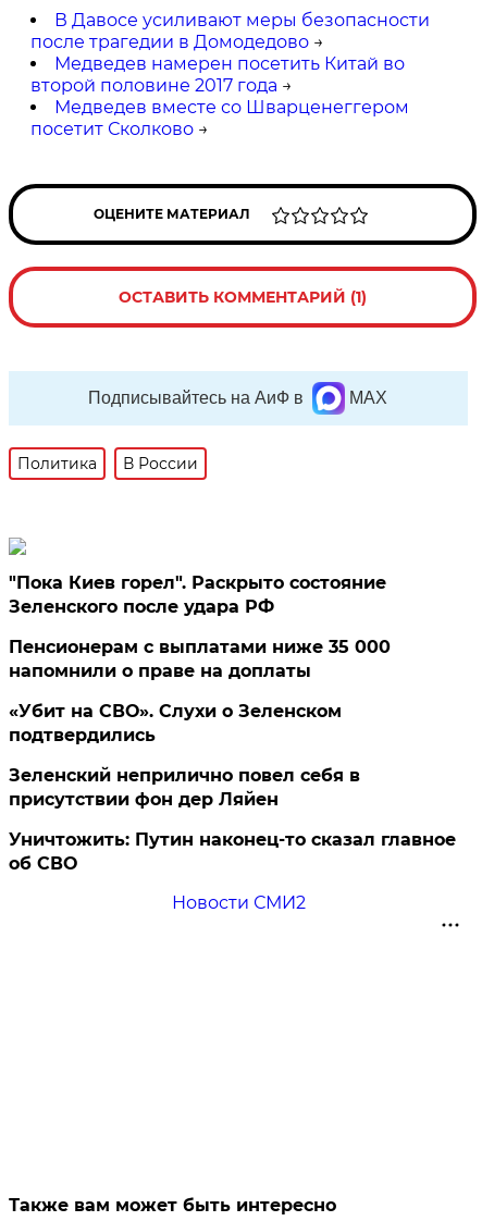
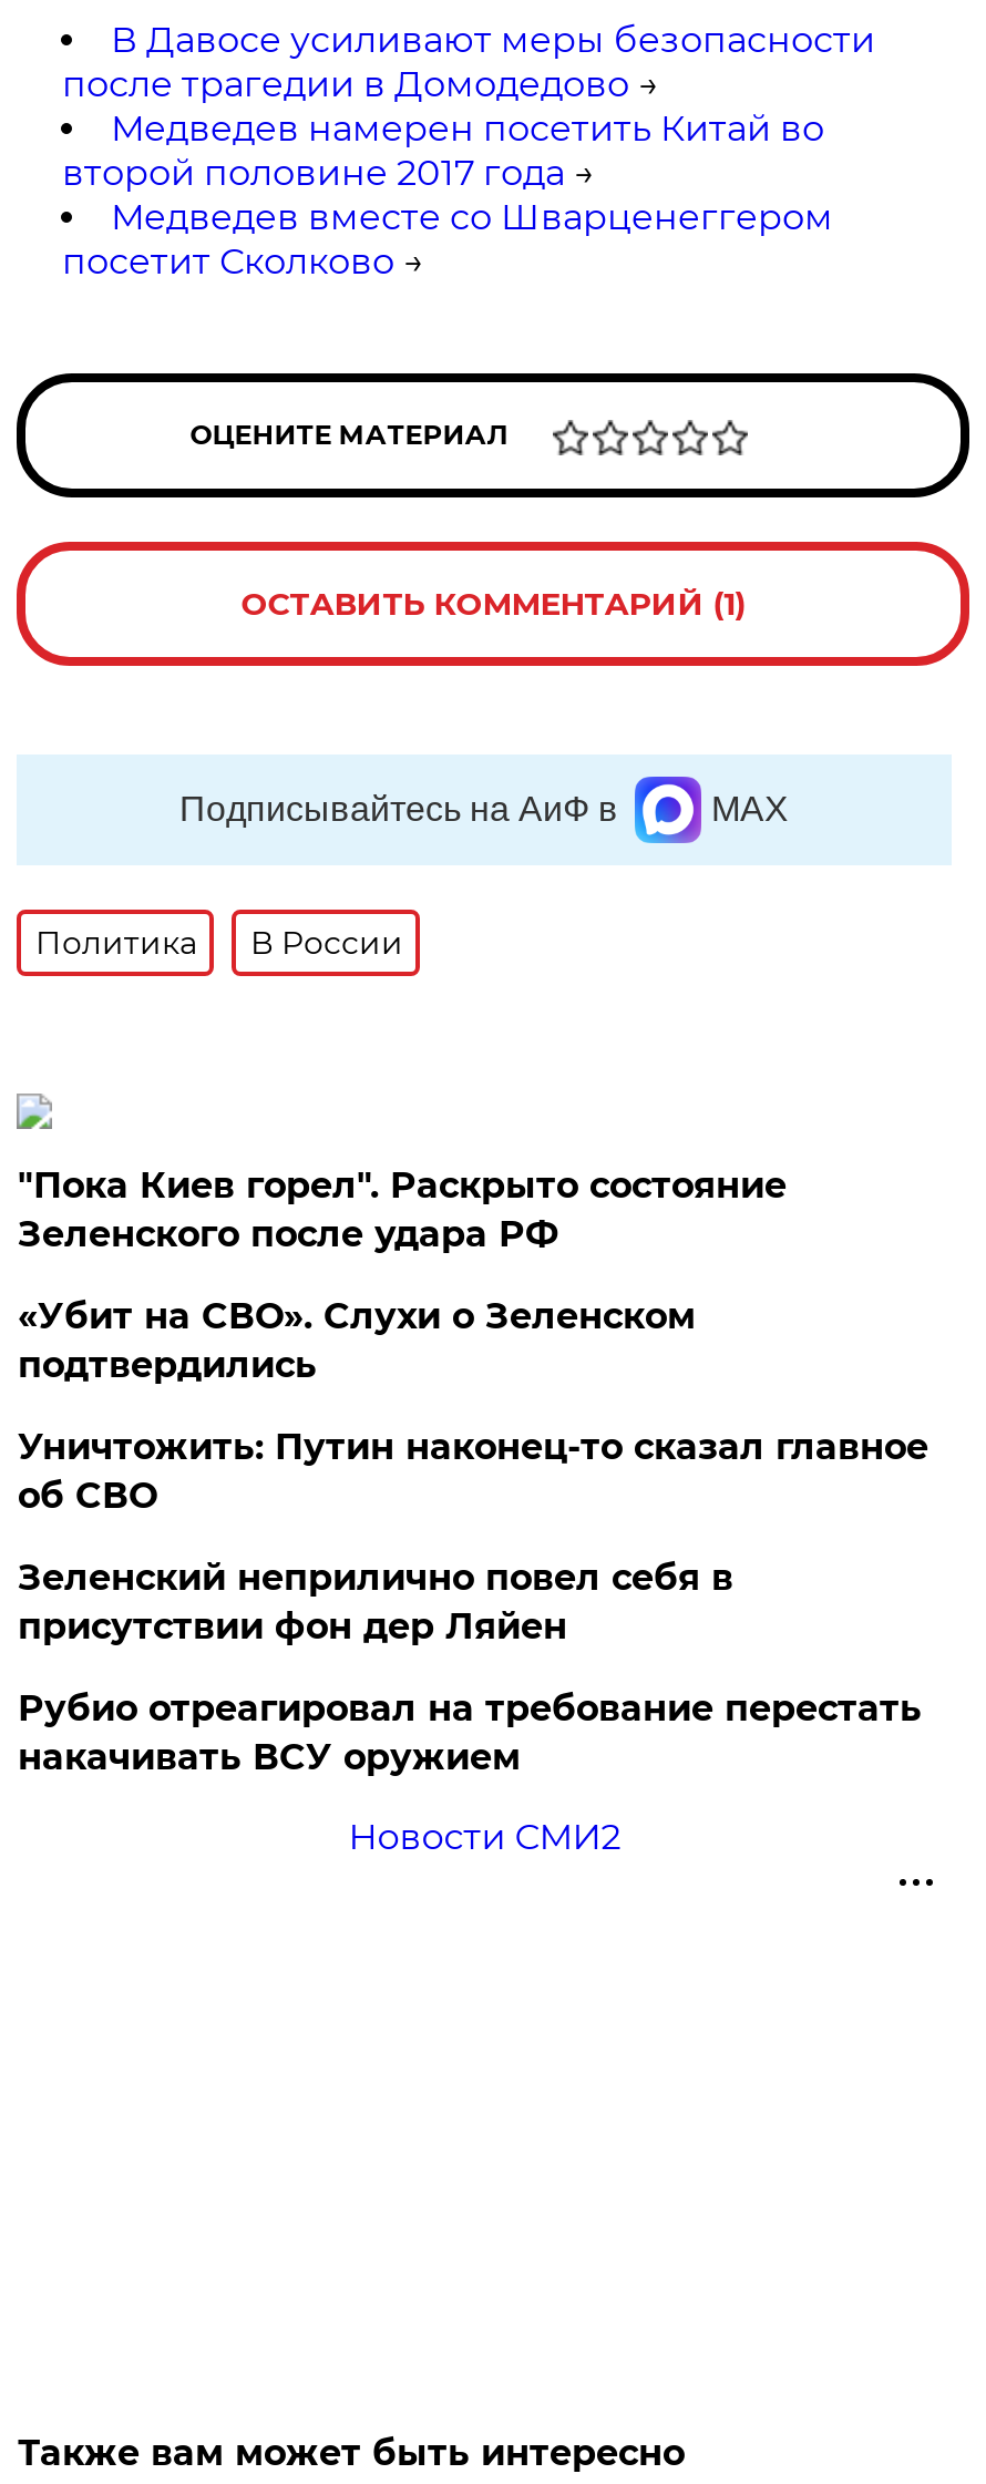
[9,636,391,681] Пенсионерам с выплатами ниже 35 000 | напомнили о праве на доплаты -> none
moved [9,701,342,745] -> [18,1295,696,1386]: «Убит на СВО». Слухи о Зеленском | подтвердились
none -> [18,1687,922,1778] Рубио отреагировал на требование перестать | накачивать ВСУ оружием
moved [9,829,456,874] -> [18,1425,928,1516]: Уничтожить: Путин наконец-то сказал главное | об СВО

